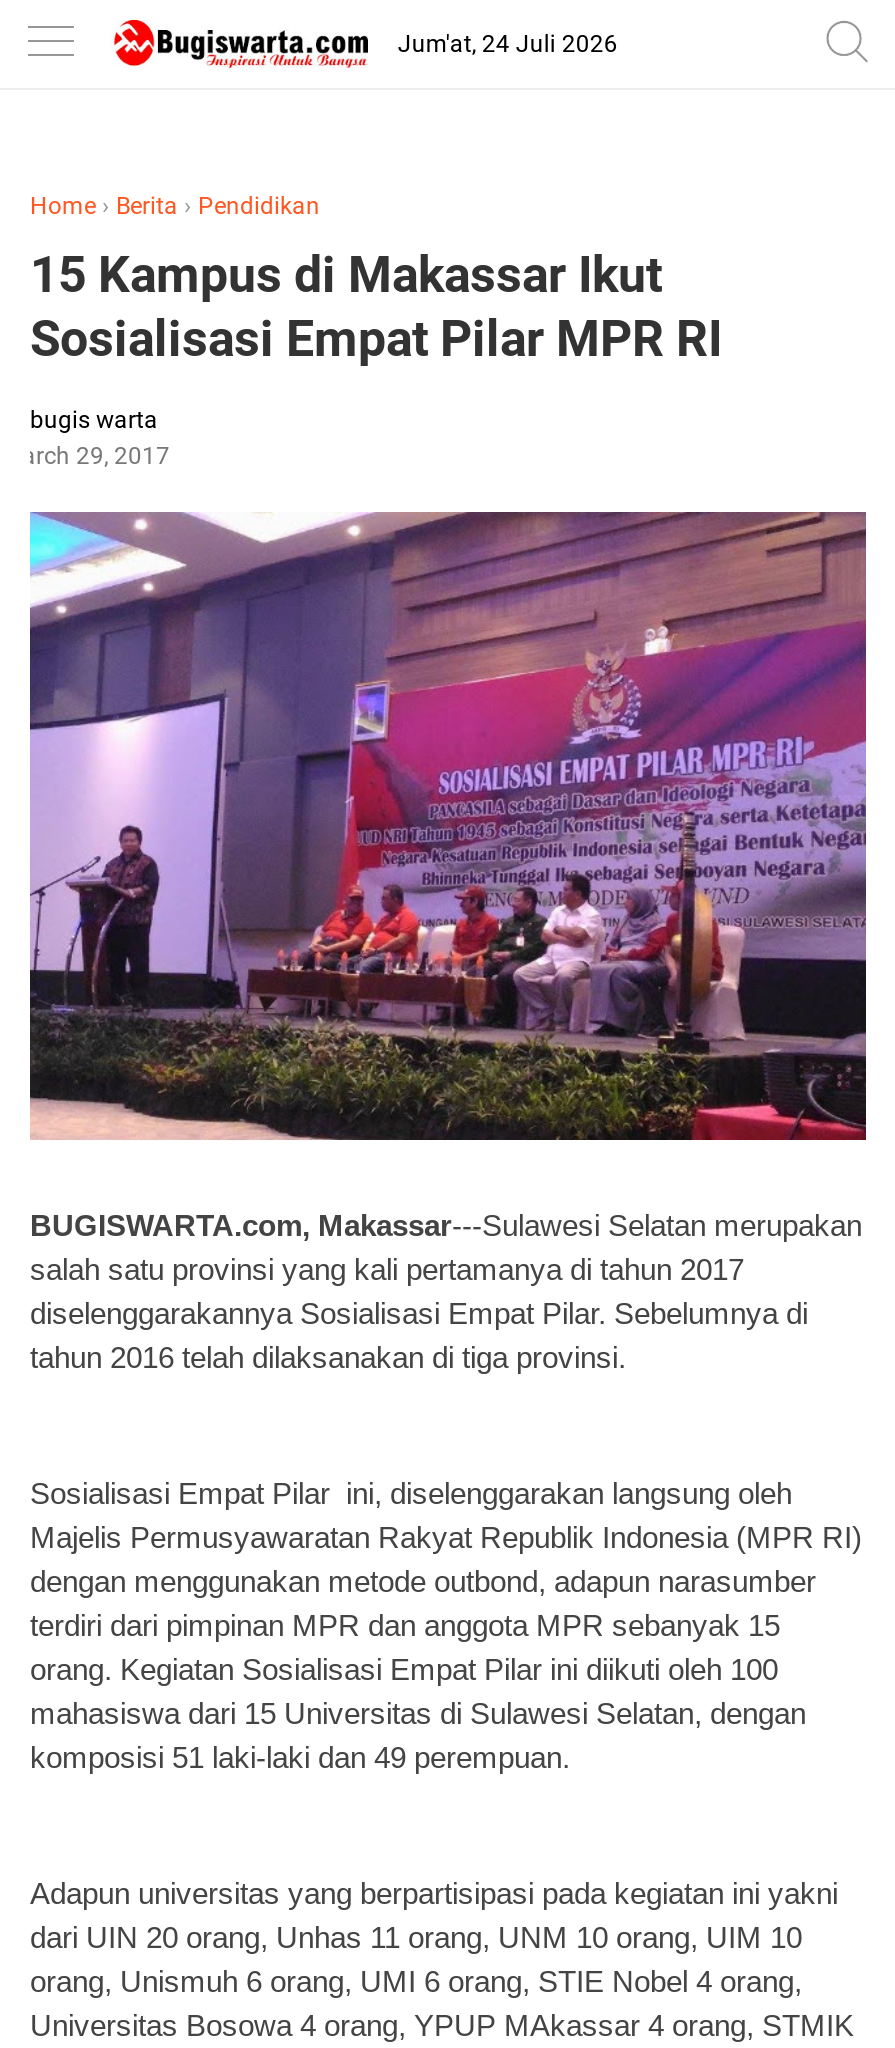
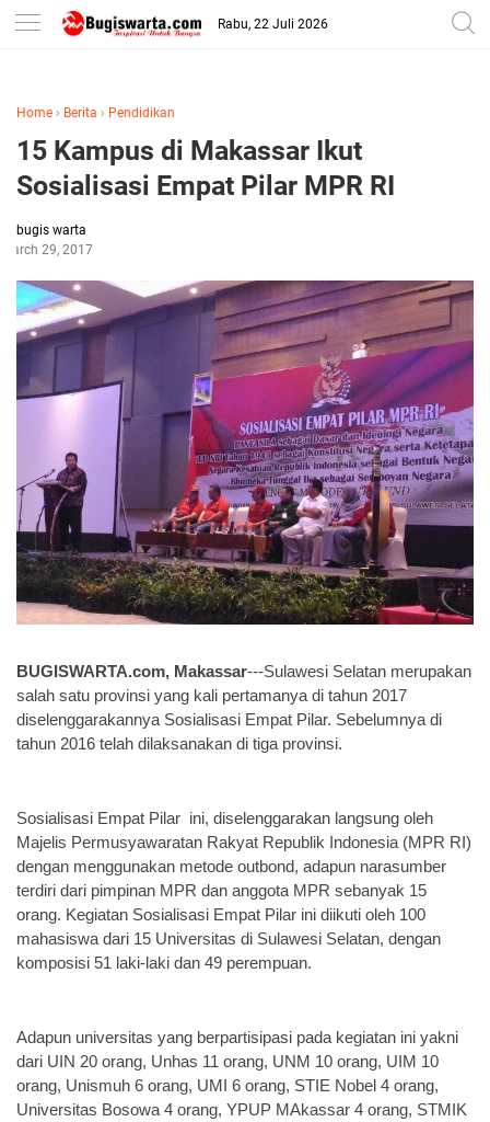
[398,30,618,58] Jum'at, 24 Juli 2026 -> [218,16,328,32] Rabu, 22 Juli 2026

